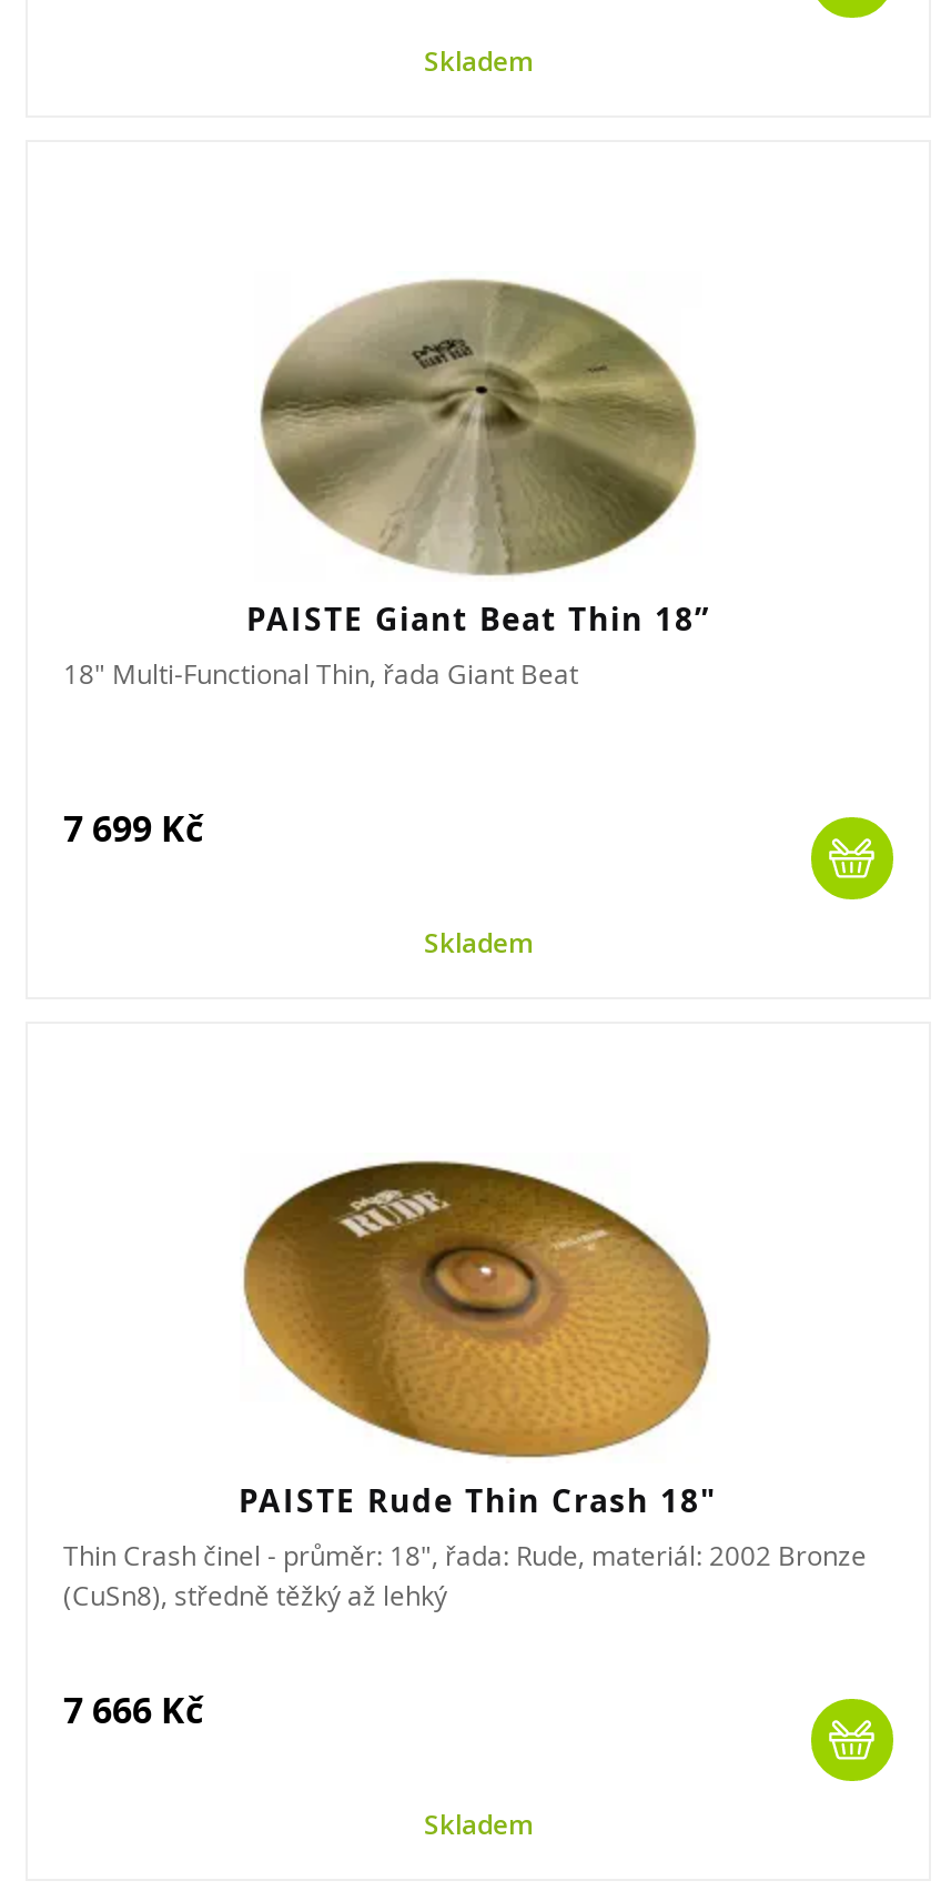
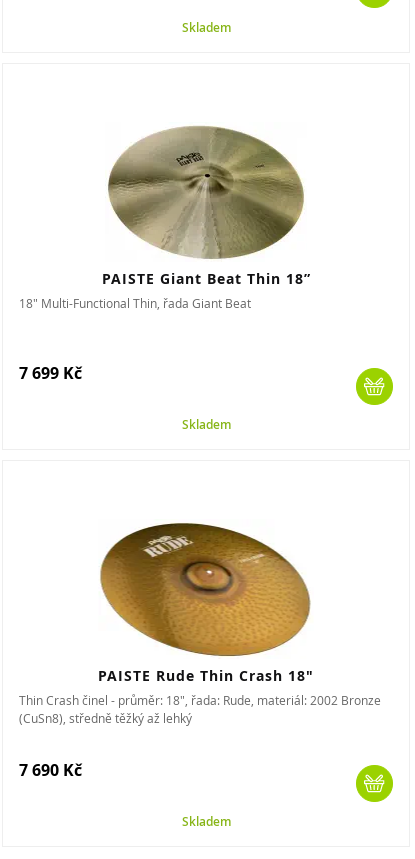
[63,1686,203,1734] 7 666 Kč -> [19,759,82,781] 7 690 Kč

